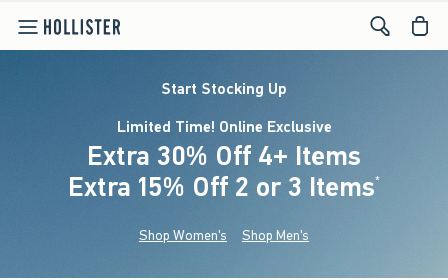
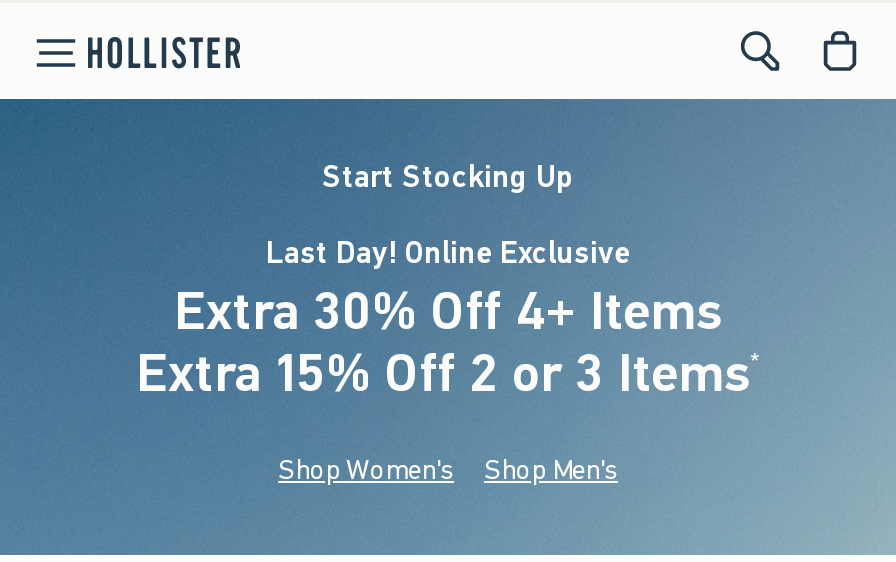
[116,117,331,137] Limited Time! Online Exclusive -> [266,233,630,273] Last Day! Online Exclusive

